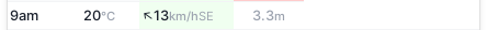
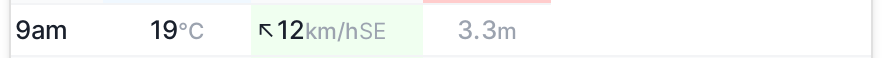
[83,7,115,24] 20°C -> [150,15,204,45] 19°C
[154,7,214,24] 13km/hSE -> [277,15,387,45] 12km/hSE

